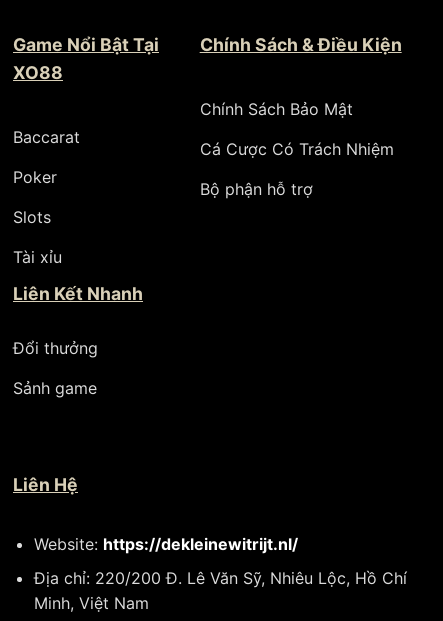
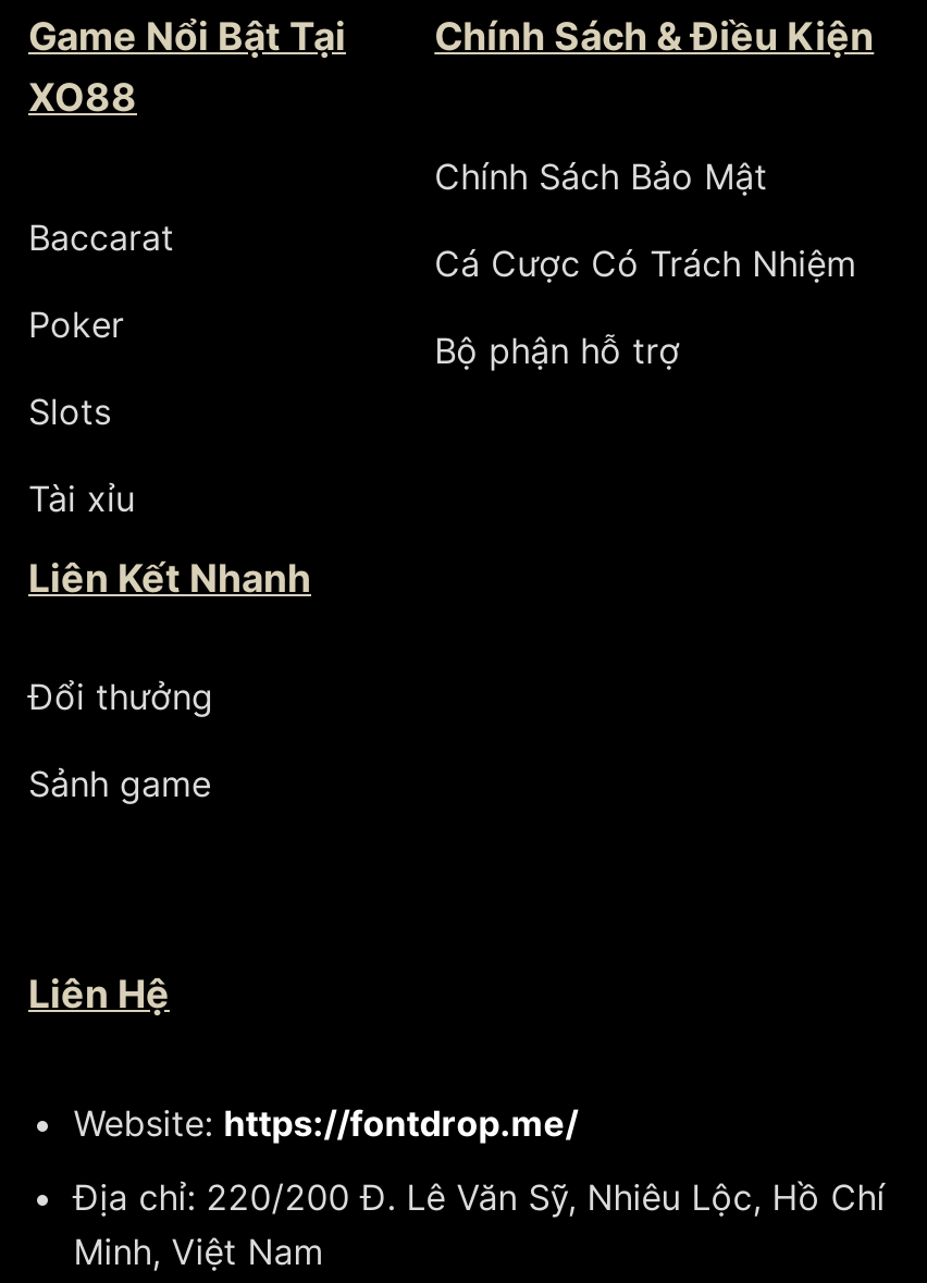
[34,534,298,554] Website: https://dekleinewitrijt.nl/ -> [74,1101,578,1144] Website: https://fontdrop.me/

